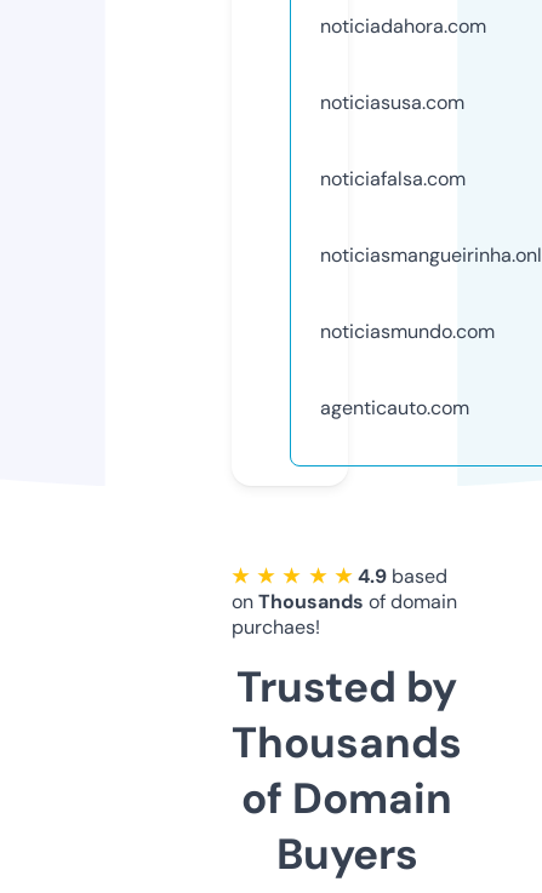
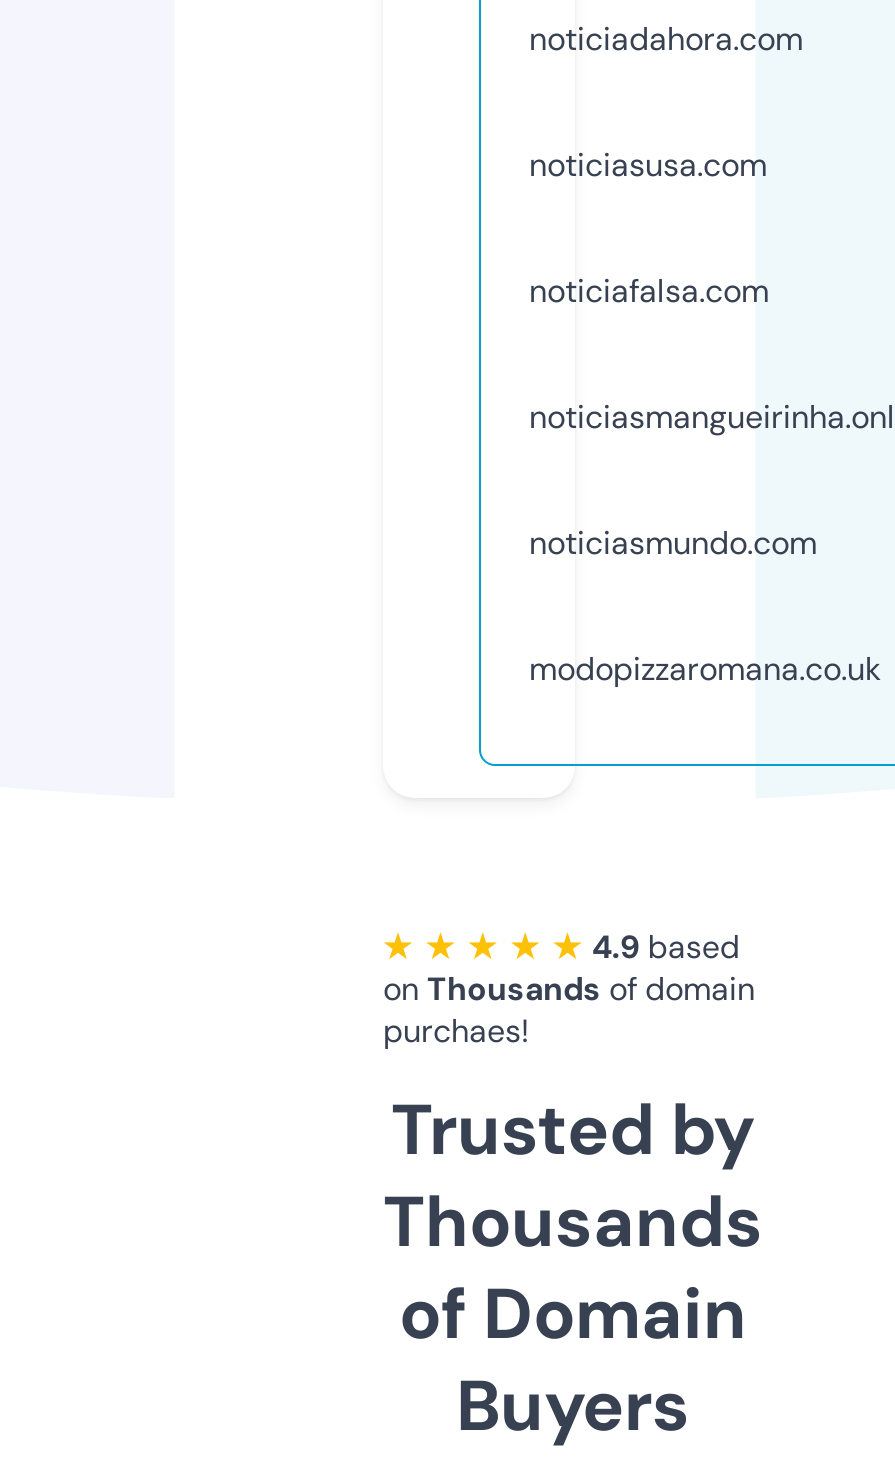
[320,395,469,420] agenticauto.com -> [529,648,881,690] modopizzaromana.co.uk

